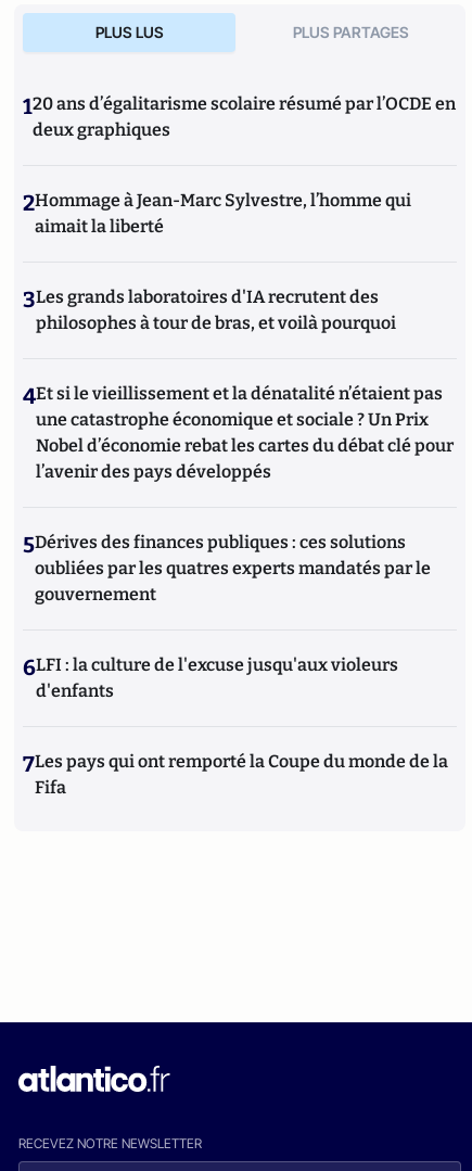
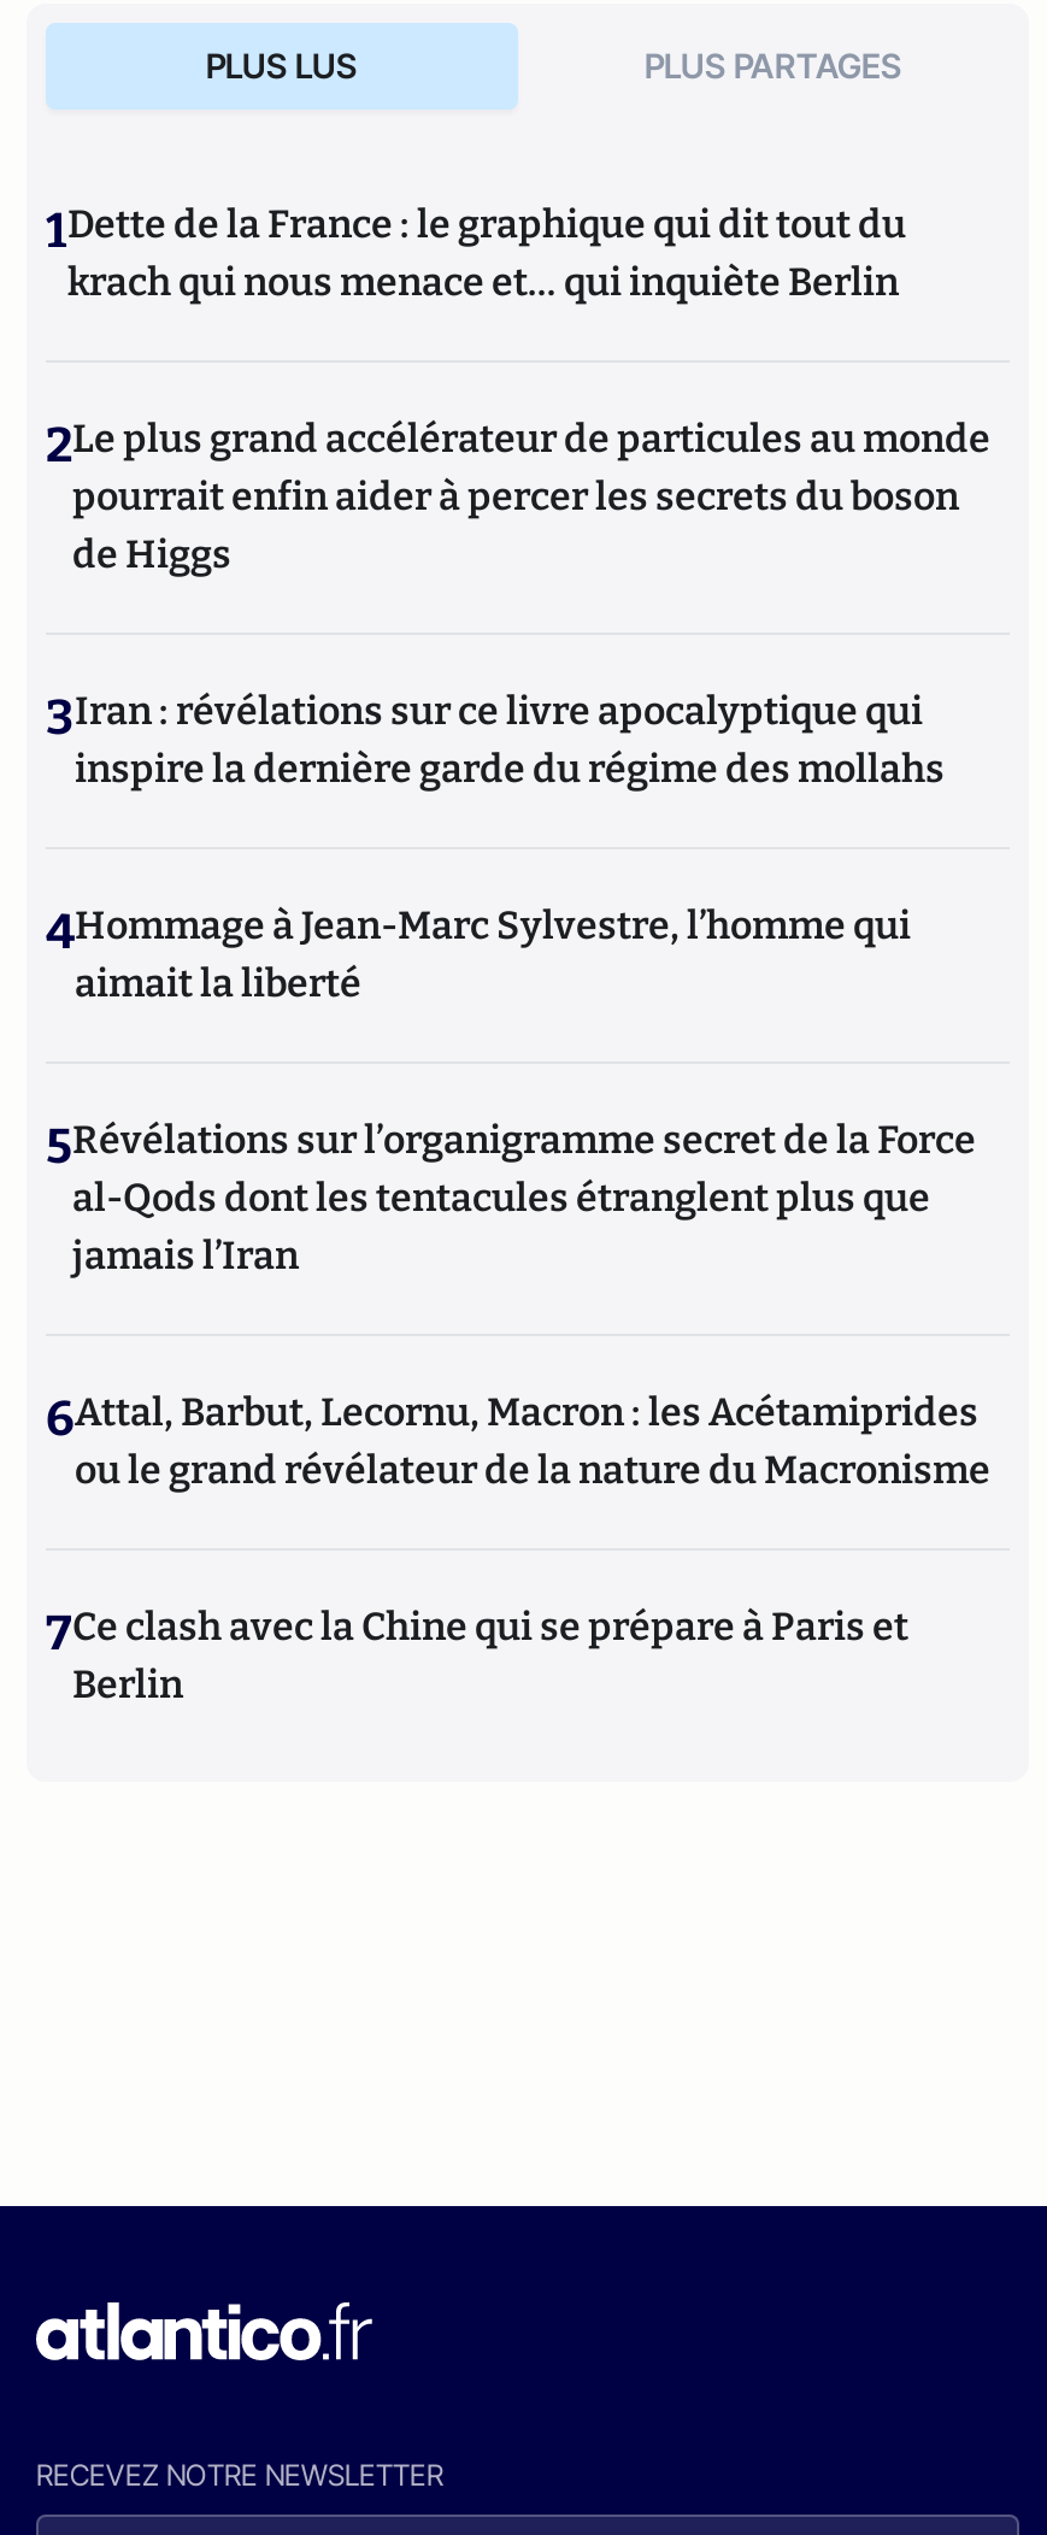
[23,93,456,216] 120 ans d’égalitarisme scolaire résumé par l’OCDE en | deux graphiques | 2Hommage à Jean-Marc Sylvestre, l’homme qui -> [46,200,990,960] 1Dette de la France : le graphique qui dit tout du | krach qui nous menace et… qui inquiète Berlin | 2Le plus grand accélérateur de particules au monde | pourrait enfin aider à percer les secrets du boson | de Higgs | 3Iran : révélations sur ce livre apocalyptique qui | inspire la dernière garde du régime des mollahs | 4Hommage à Jean-Marc Sylvestre, l’homme qui
moved [35,216,164,236] -> [75,960,361,1005]: aimait la liberté
[23,286,454,797] 3Les grands laboratoires d'IA recrutent des | philosophes à tour de bras, et voilà pourquoi | 4Et si le vieillissement et la dénatalité n’étaient pas | une catastrophe économique et sociale ? Un Prix | Nobel d’économie rebat les cartes du débat clé pour | l’avenir des pays développés | 5Dérives des finances publiques : ces solutions | oubliées par les quatres experts mandatés par le | gouvernement | 6LFI : la culture de l'excuse jusqu'aux violeurs | d'enfants | 7Les pays qui ont remporté la Coupe du monde de la | Fifa -> [46,1116,990,1707] 5Révélations sur l’organigramme secret de la Force | al-Qods dont les tentacules étranglent plus que | jamais l’Iran | 6Attal, Barbut, Lecornu, Macron : les Acétamiprides | ou le grand révélateur de la nature du Macronisme | 7Ce clash avec la Chine qui se prépare à Paris et | Berlin

